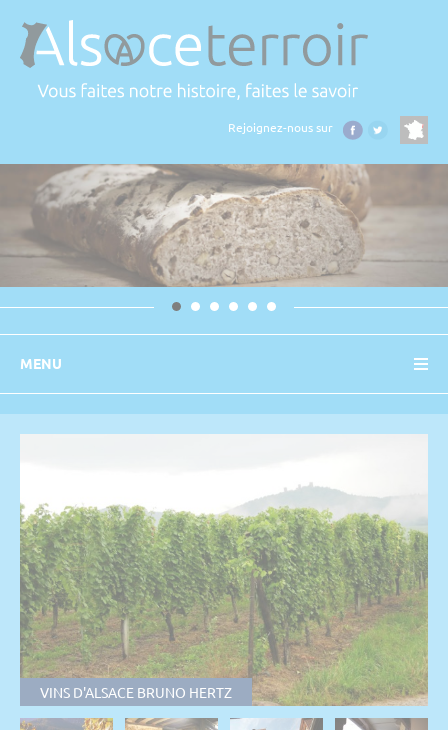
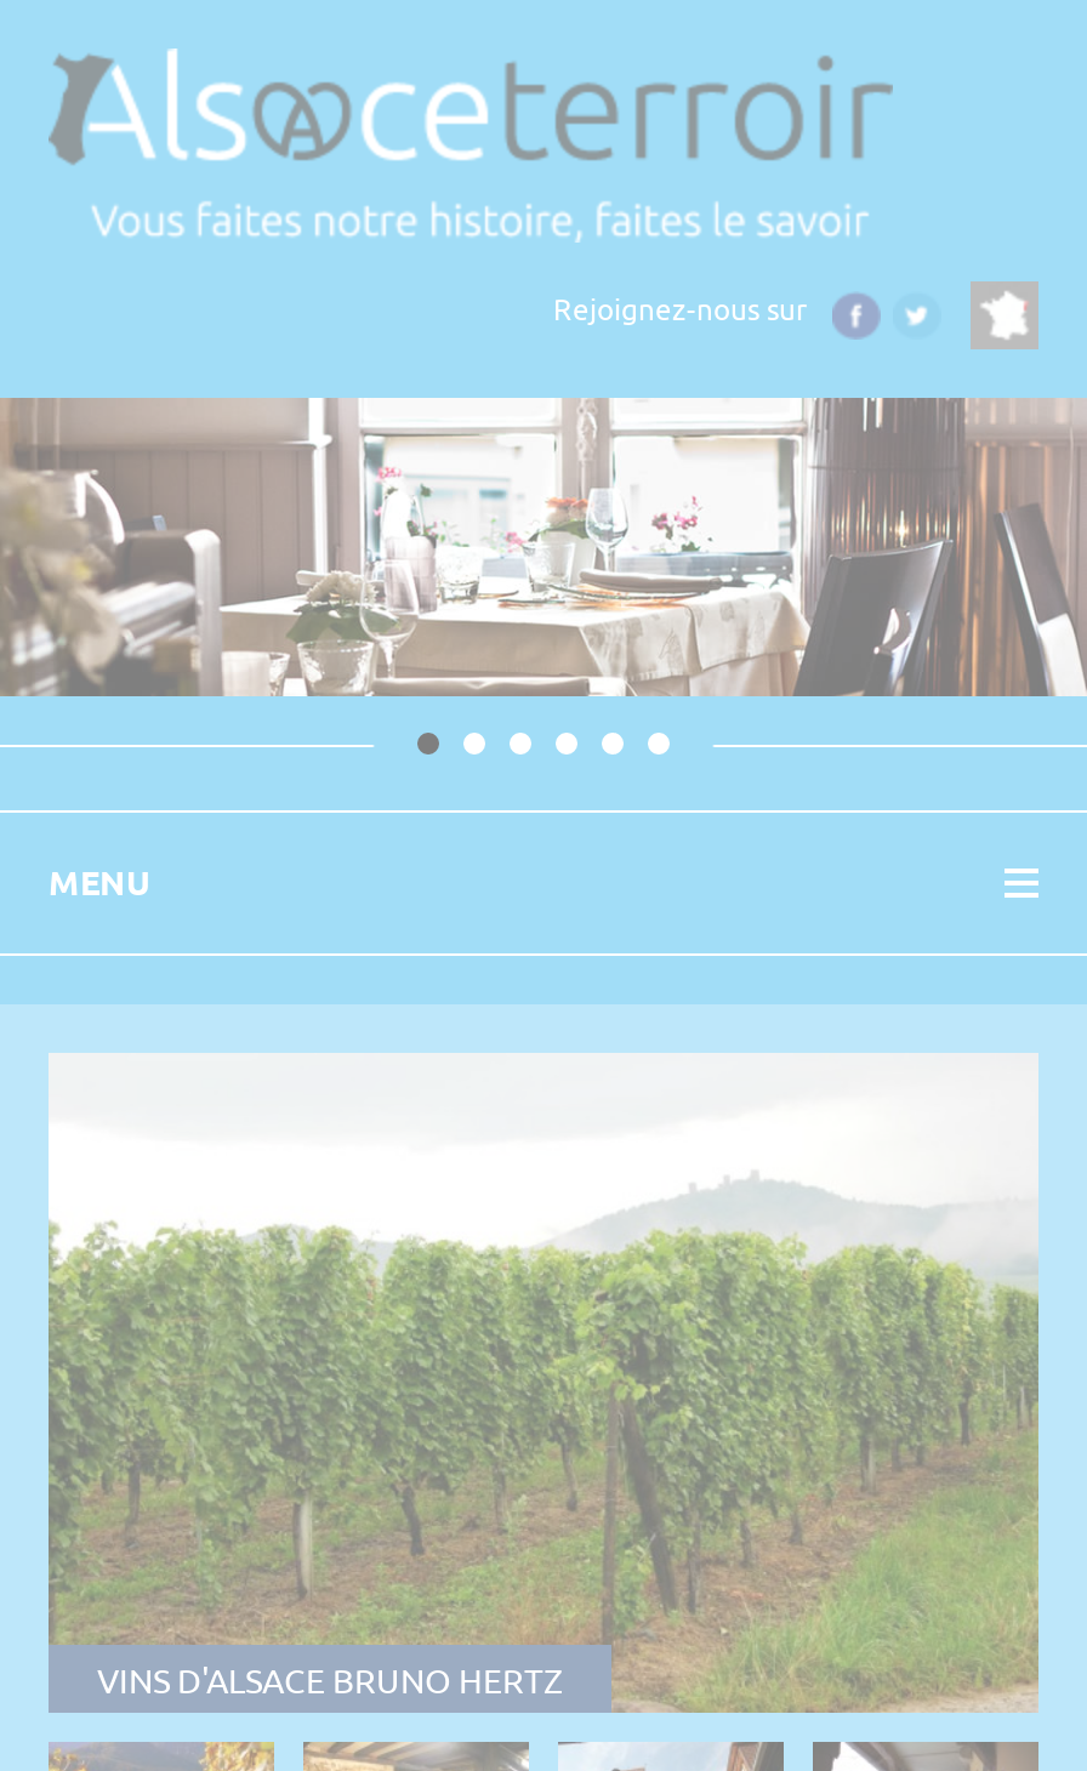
[3,163,445,288] [image] -> [7,395,1080,699] [image]

